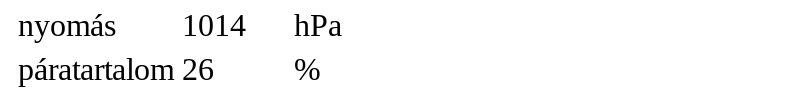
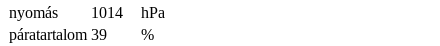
[18,52,214,86] páratartalom 26 -> [9,26,107,43] páratartalom 39

